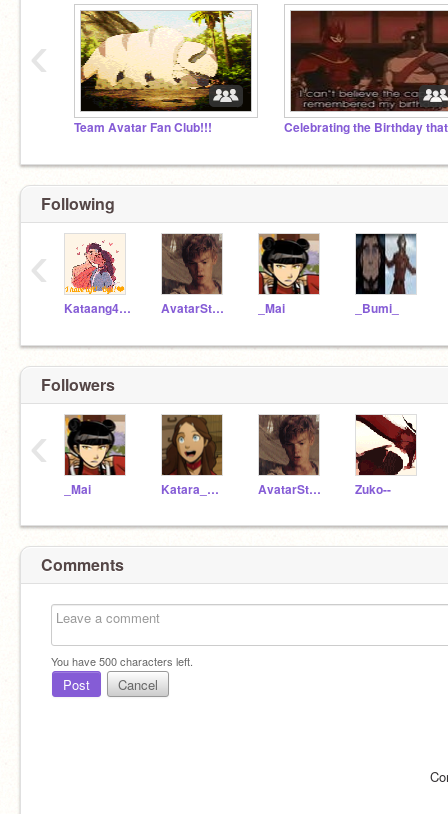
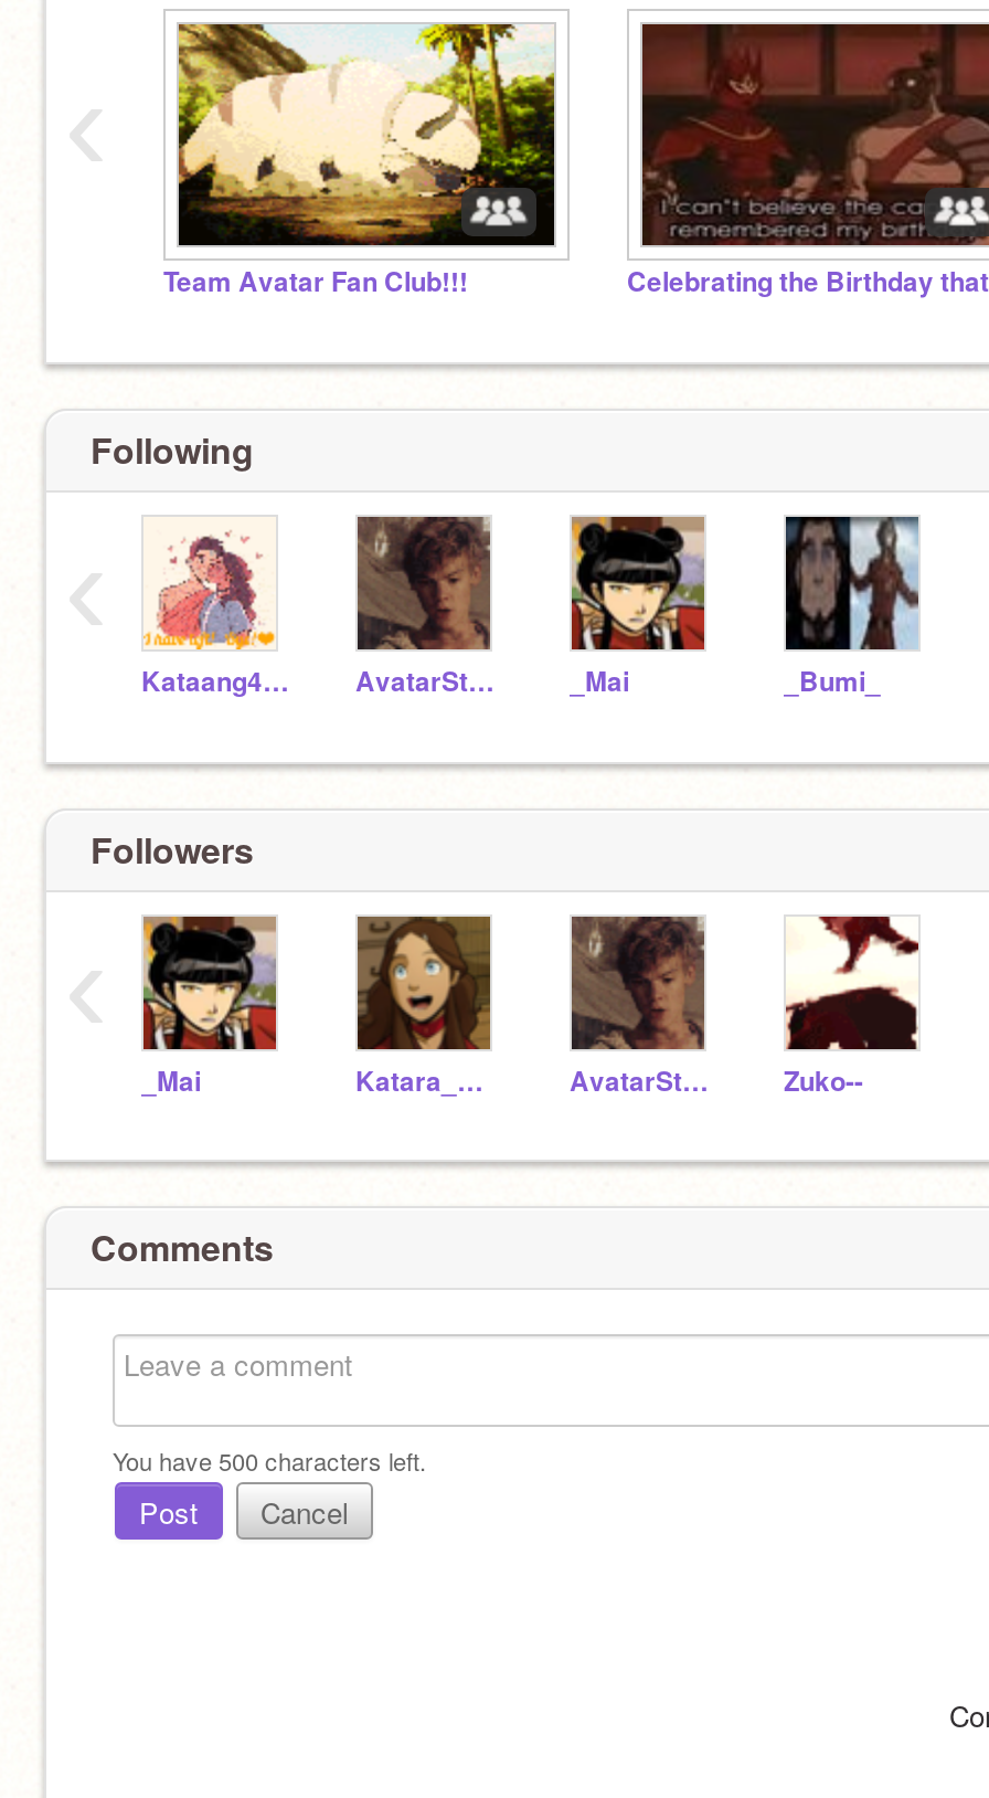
[355,414,417,476] [image] -> [786,914,921,1051] [image]

